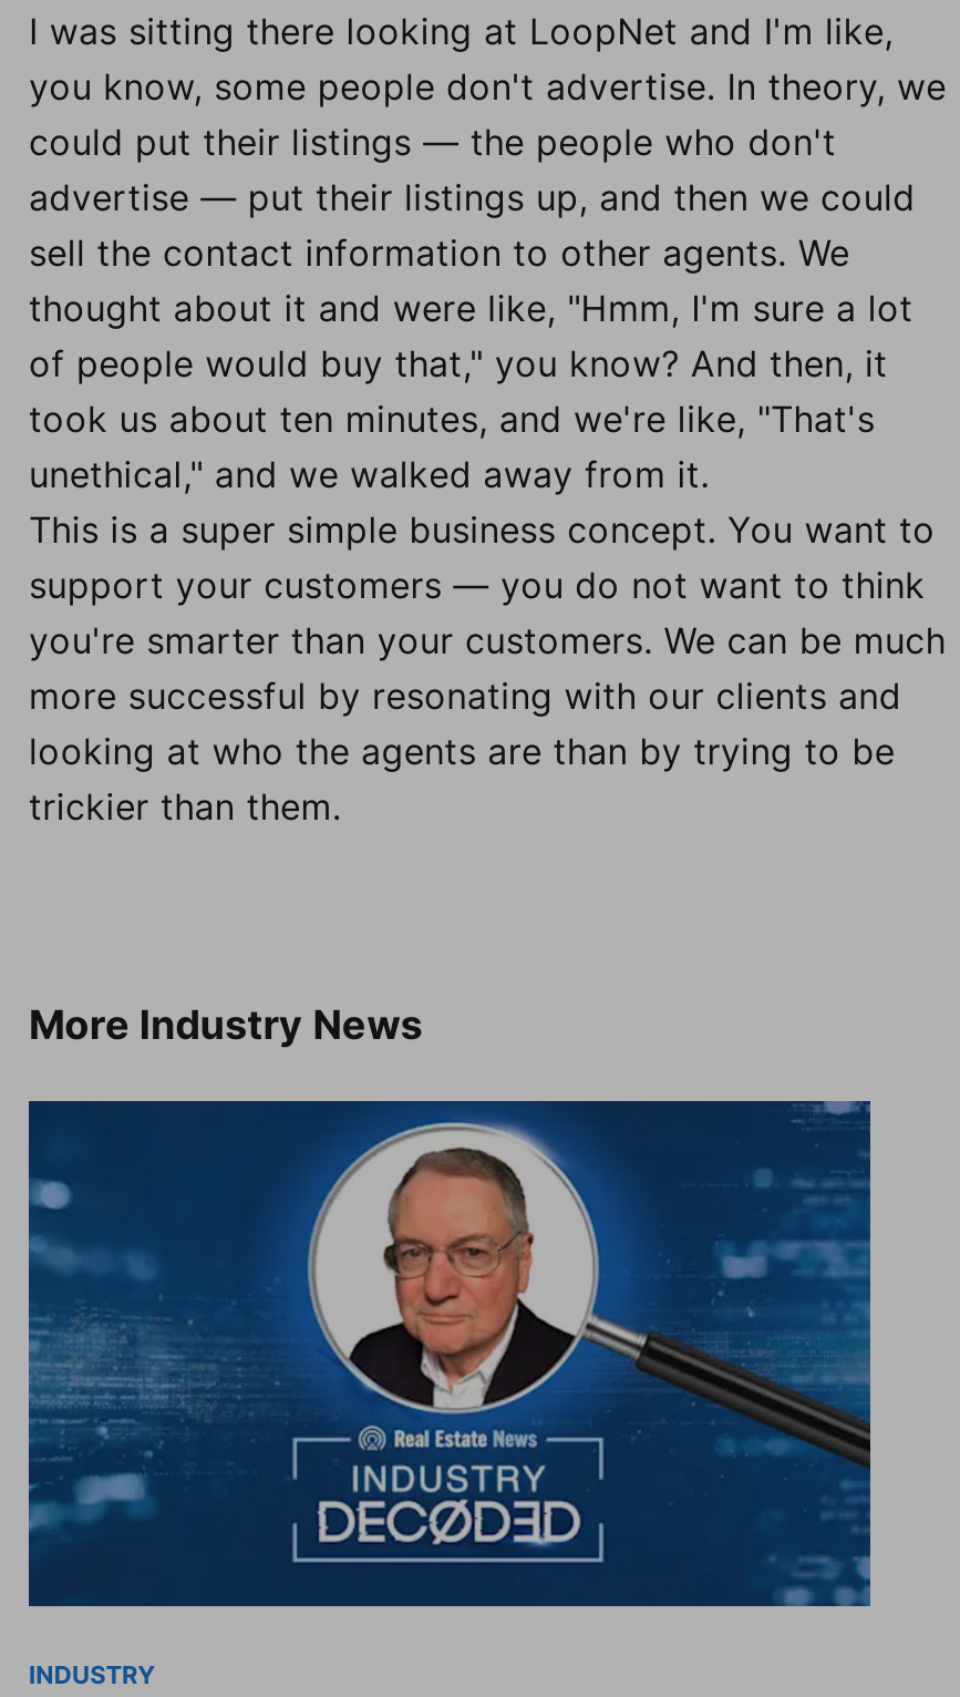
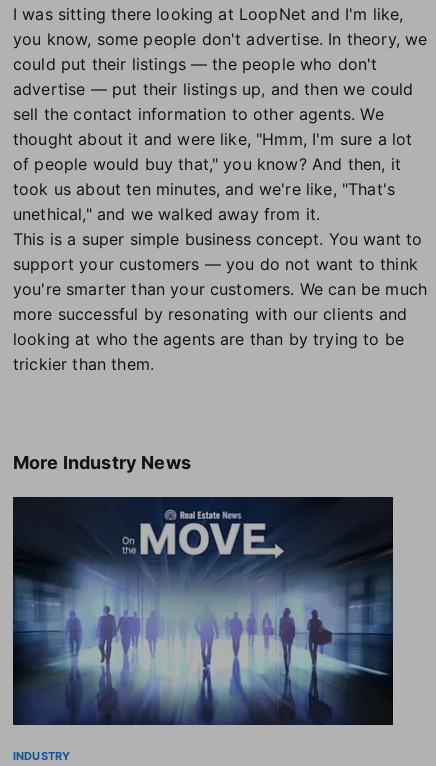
[27,1099,873,1608] [image] -> [12,496,394,726] [image]

